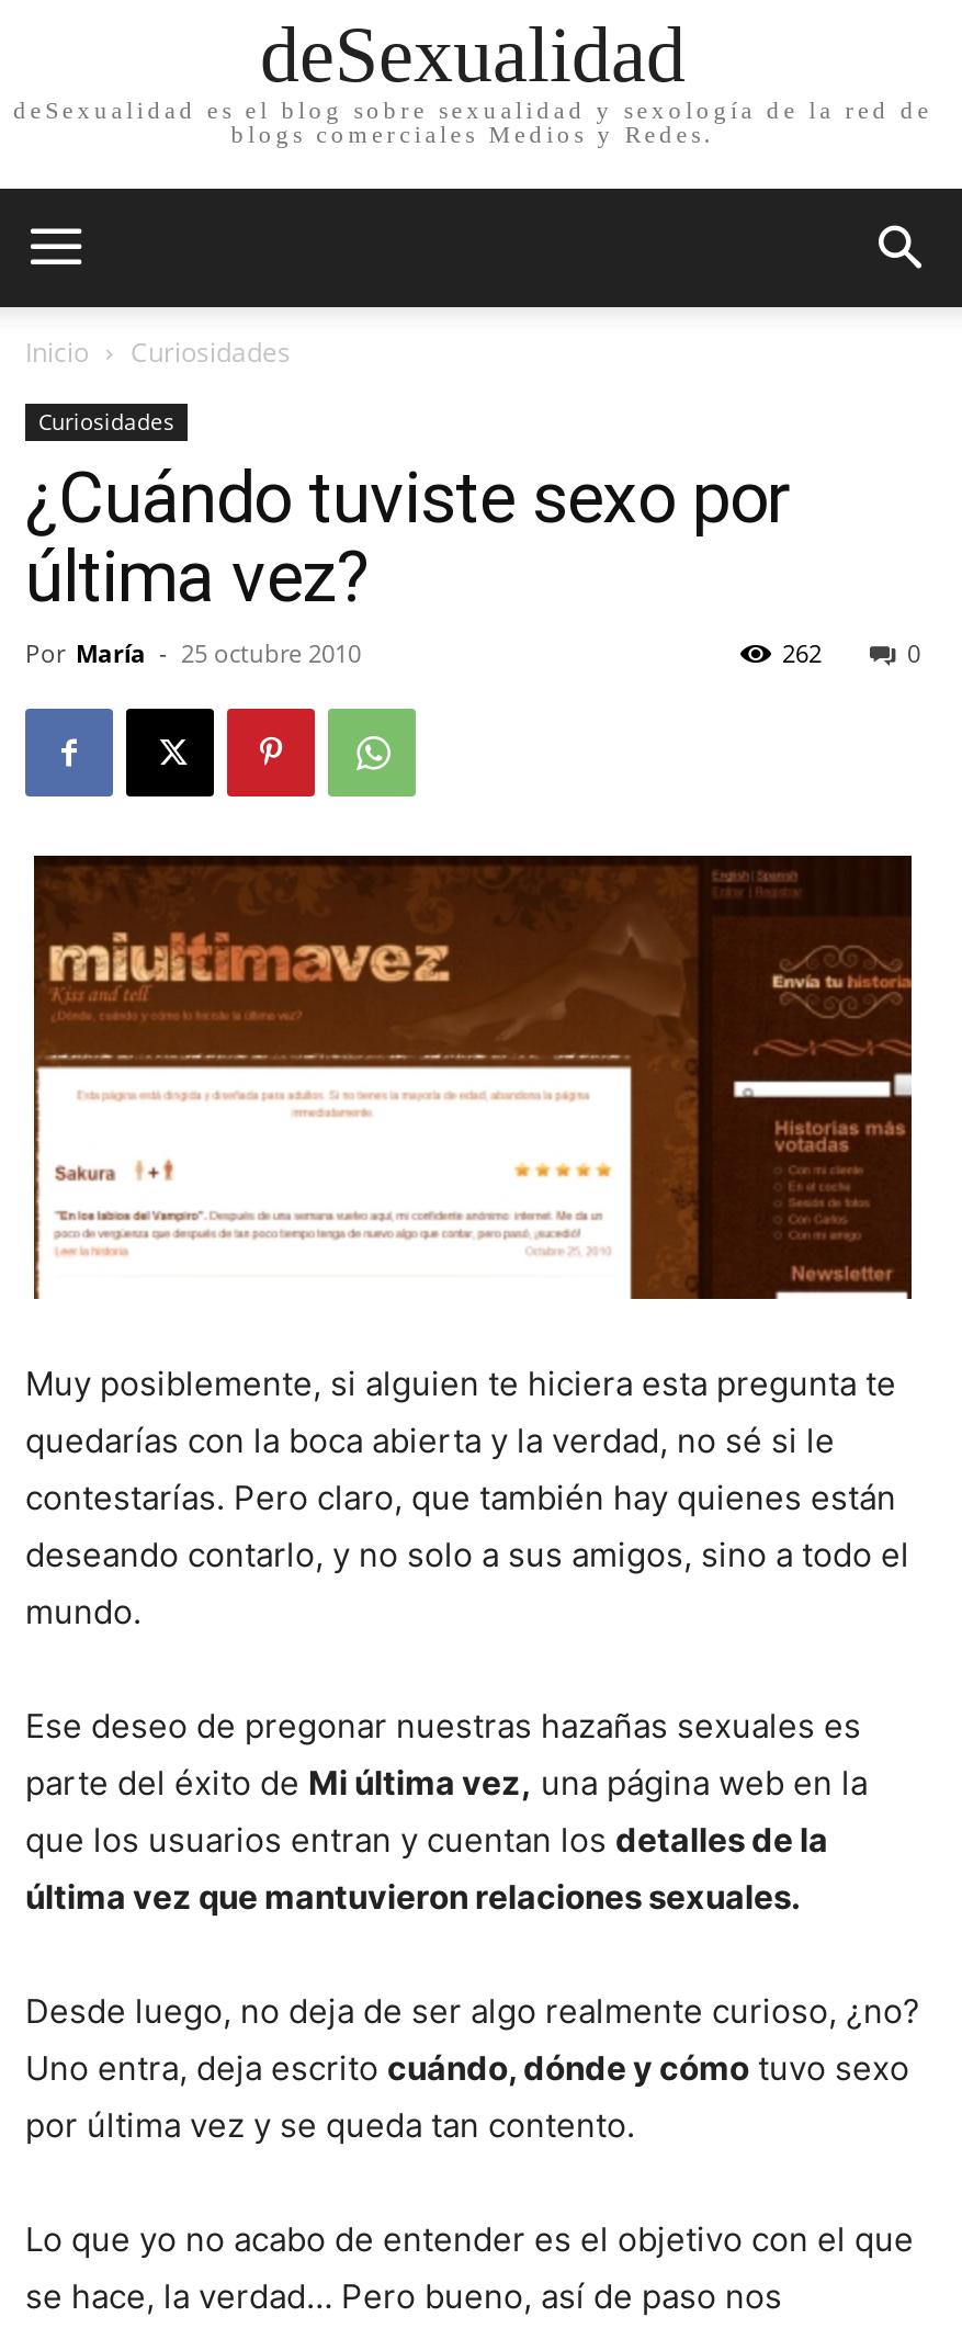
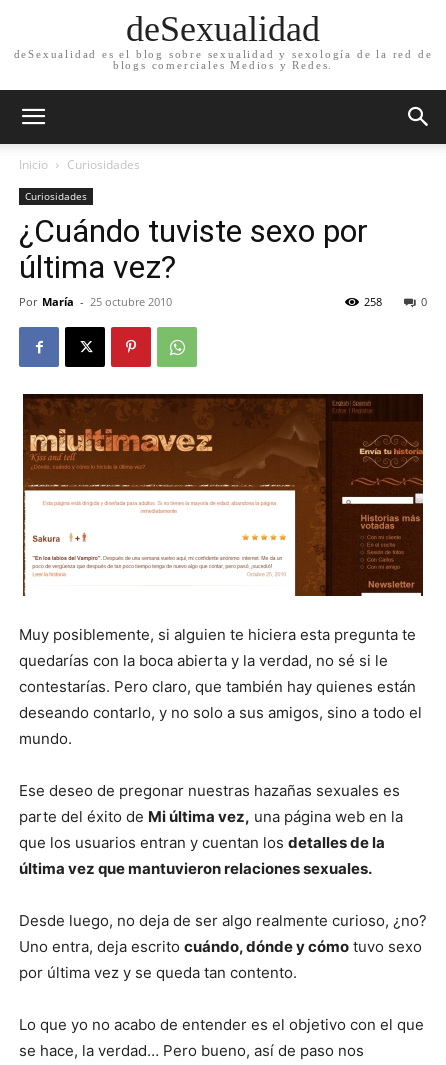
[782,636,822,669] 262 -> [364,294,382,309] 258

